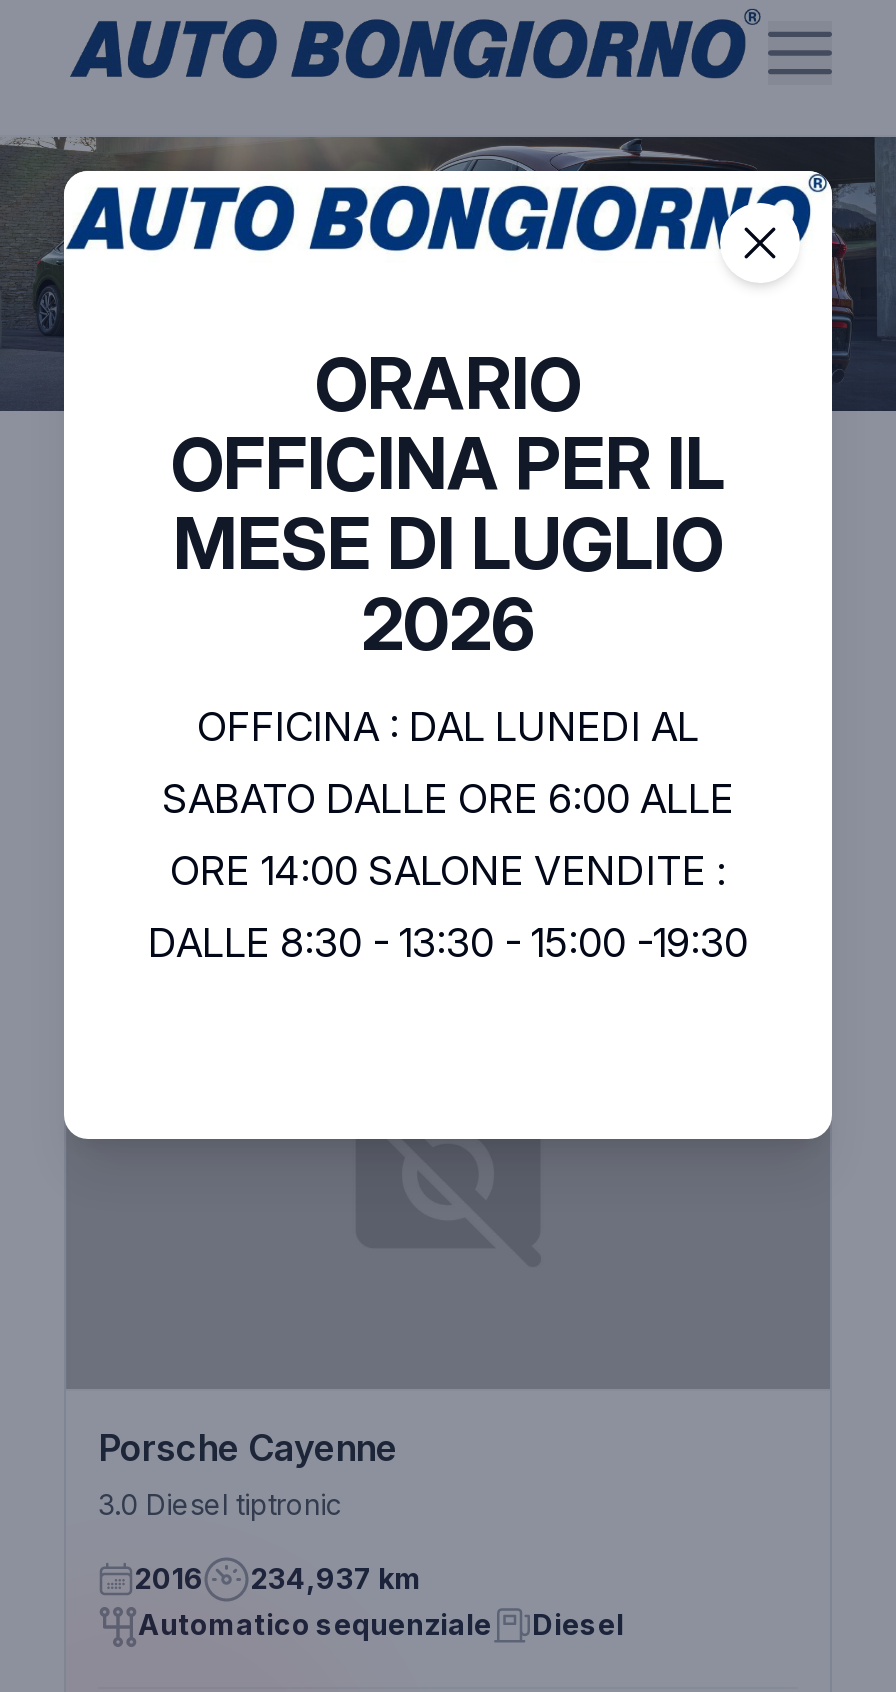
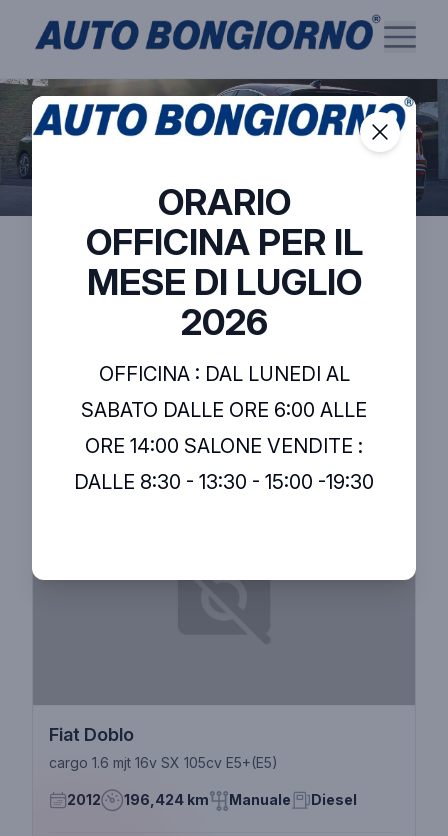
[98,1427,398,1521] Porsche Cayenne | 3.0 Diesel tiptronic -> [49,724,278,771] Fiat Doblo | cargo 1.6 mjt 16v SX 105cv E5+(E5)
[134,1561,492,1641] 2016 | 234,937 km | Automatico sequenziale -> [67,791,291,808] 2012 | 196,424 km | Manuale

